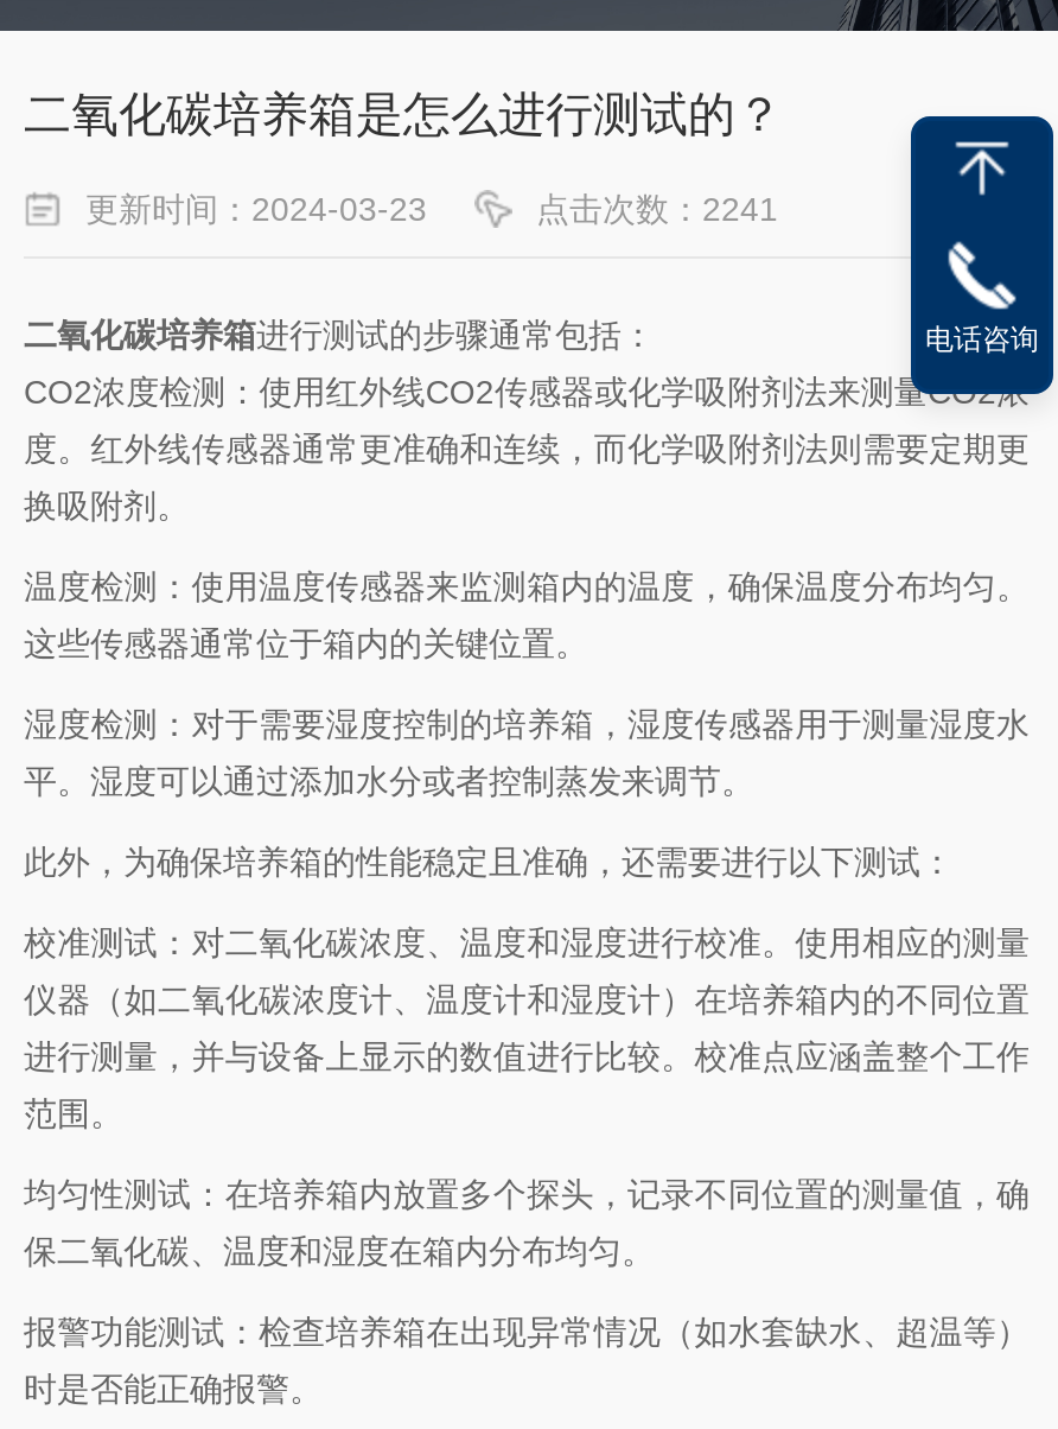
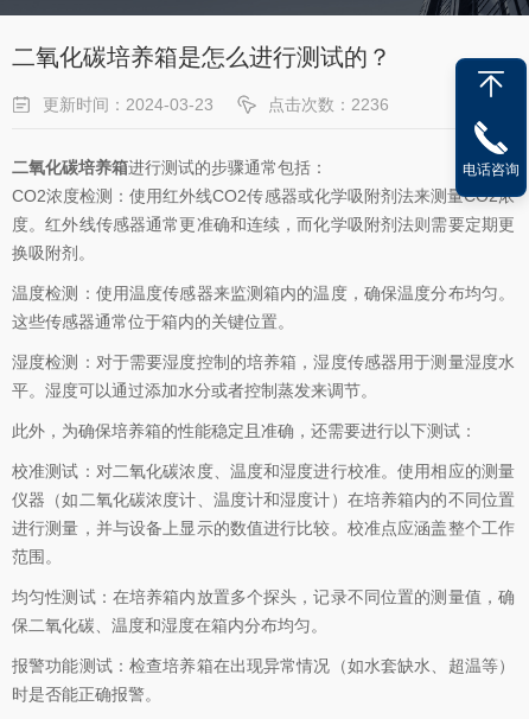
[536,190,778,228] 点击次数：2241 -> [268,95,389,114] 点击次数：2236

